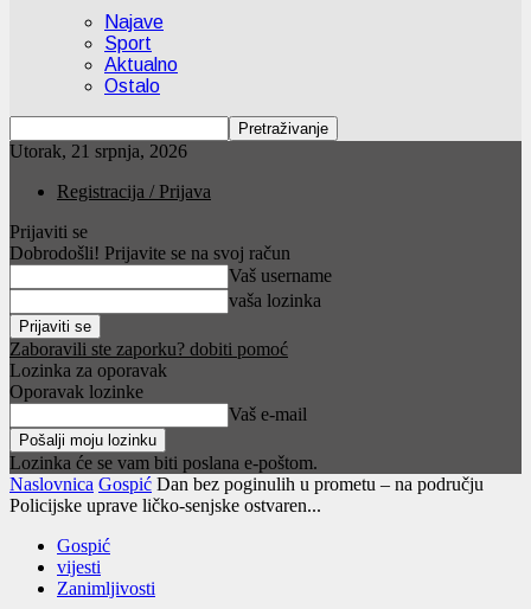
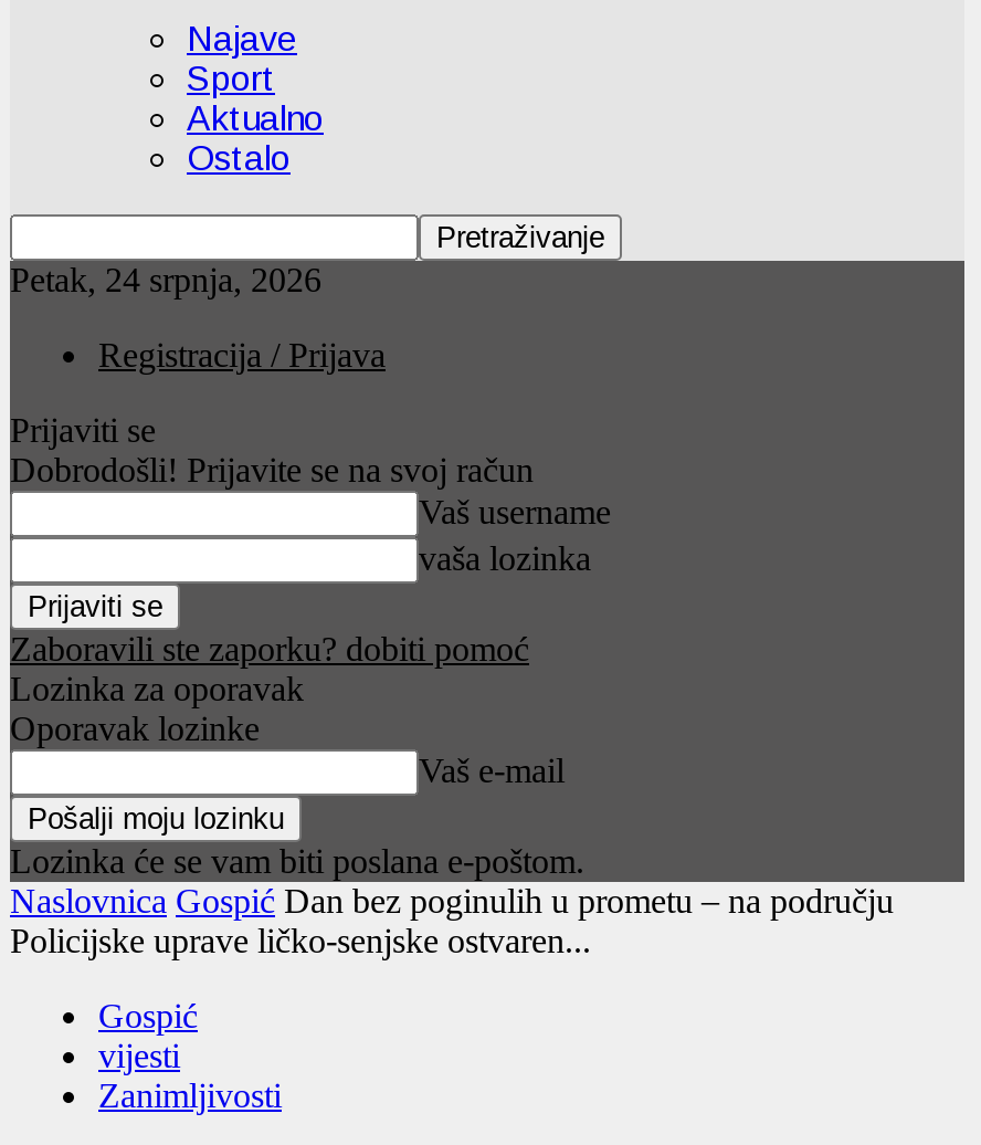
[9,141,187,161] Utorak, 21 srpnja, 2026 -> [10,261,321,299] Petak, 24 srpnja, 2026

